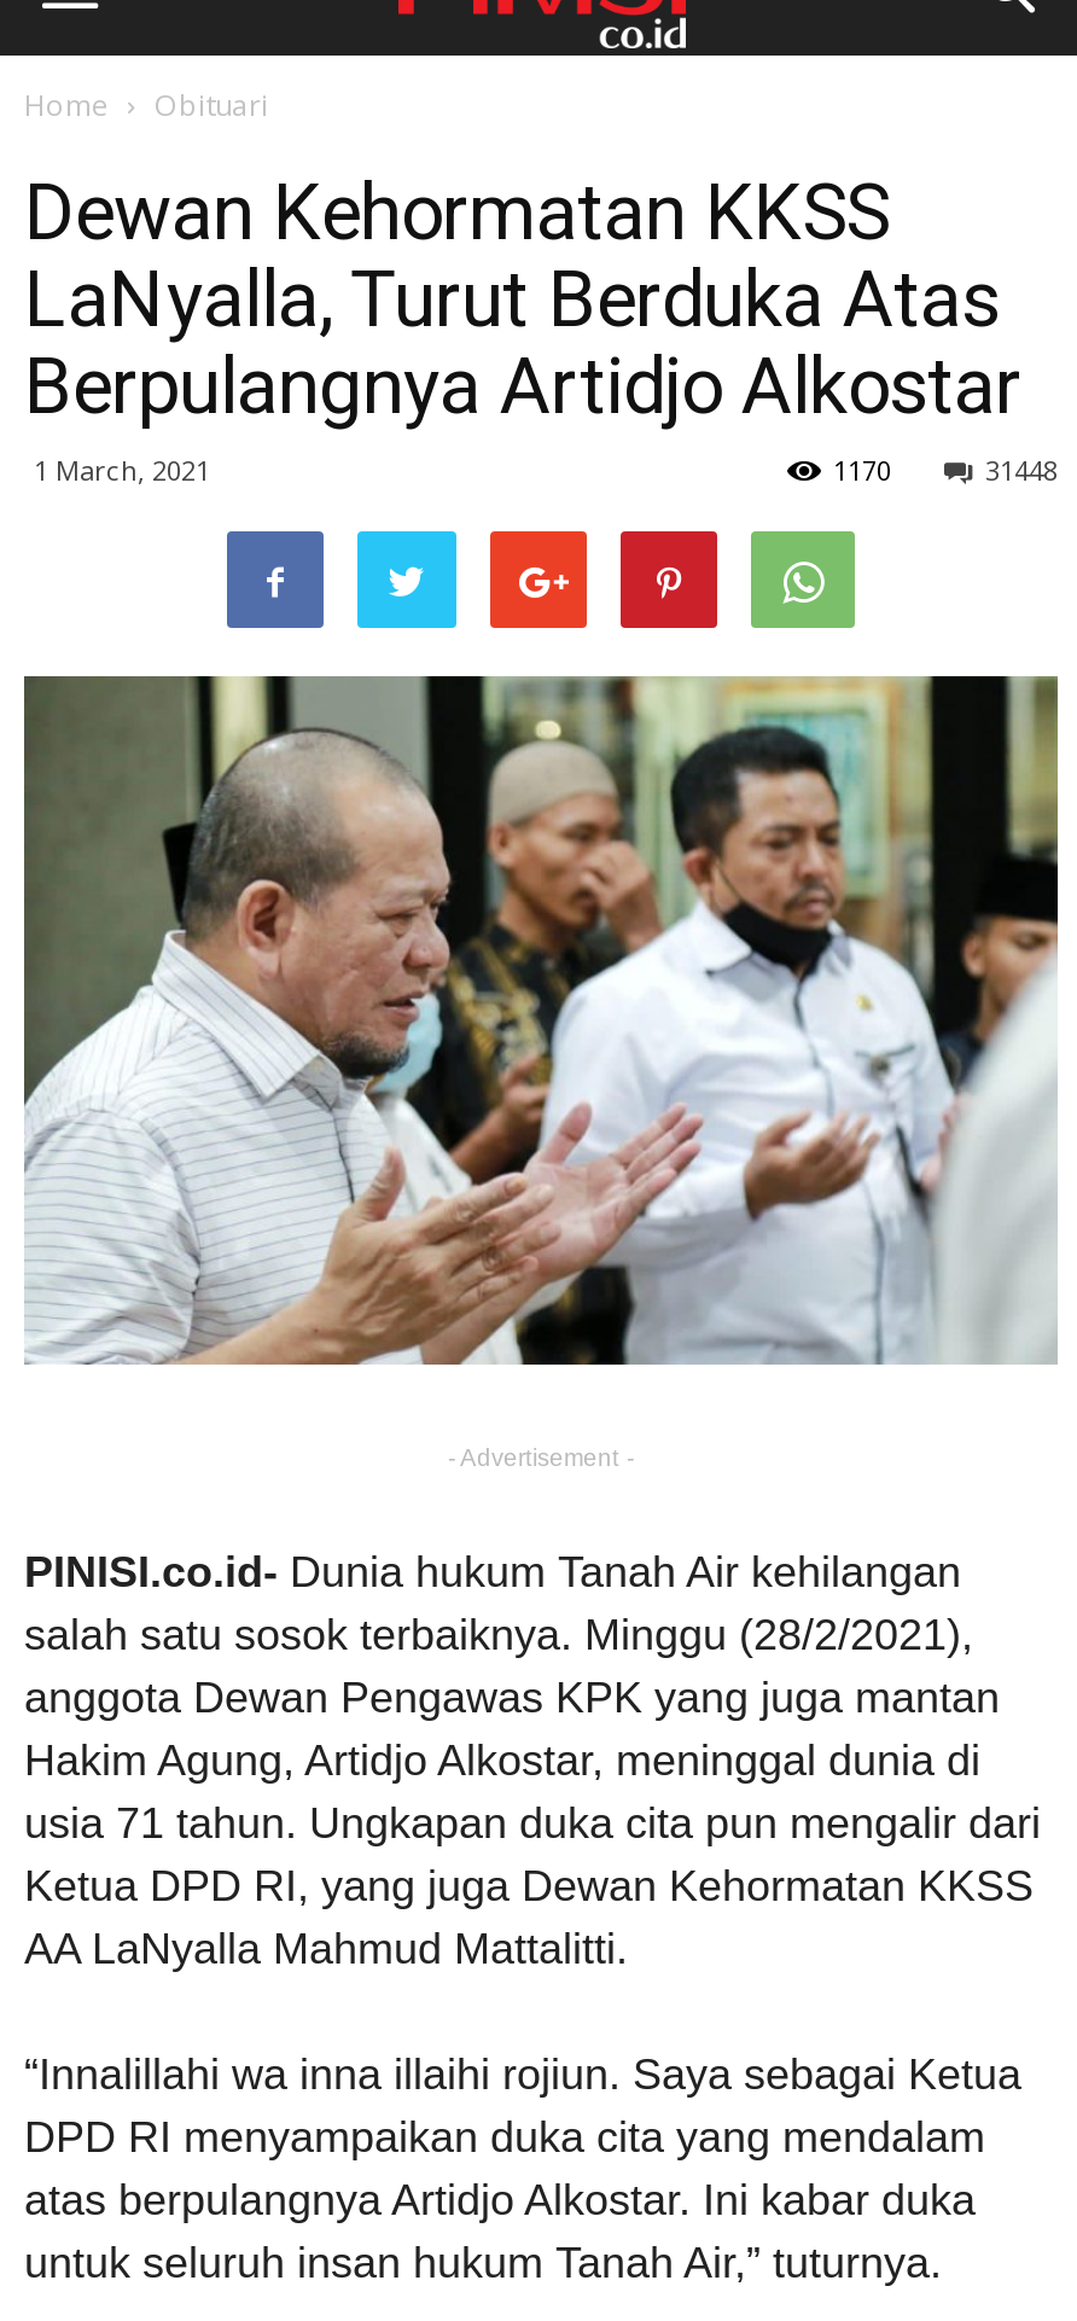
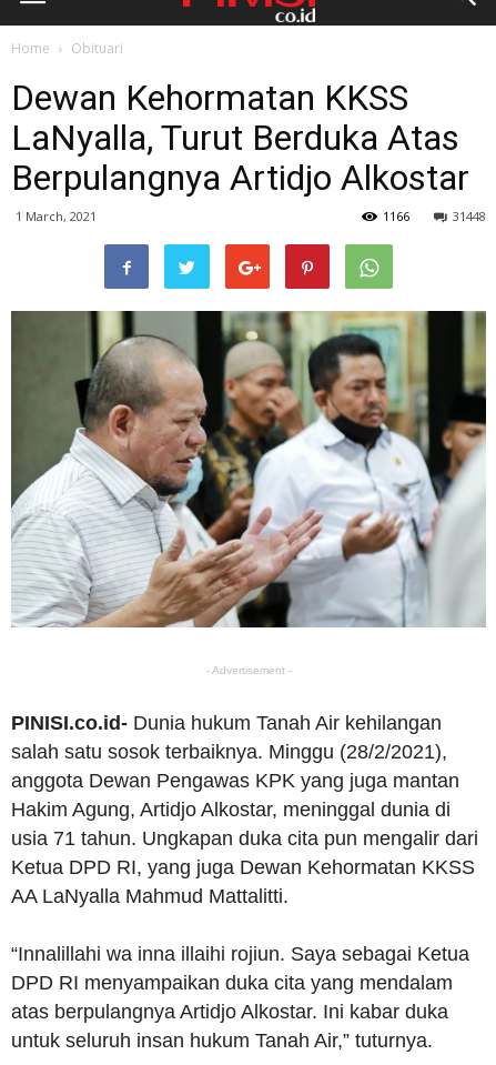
[833,452,891,488] 1170 -> [383,208,409,224] 1166

